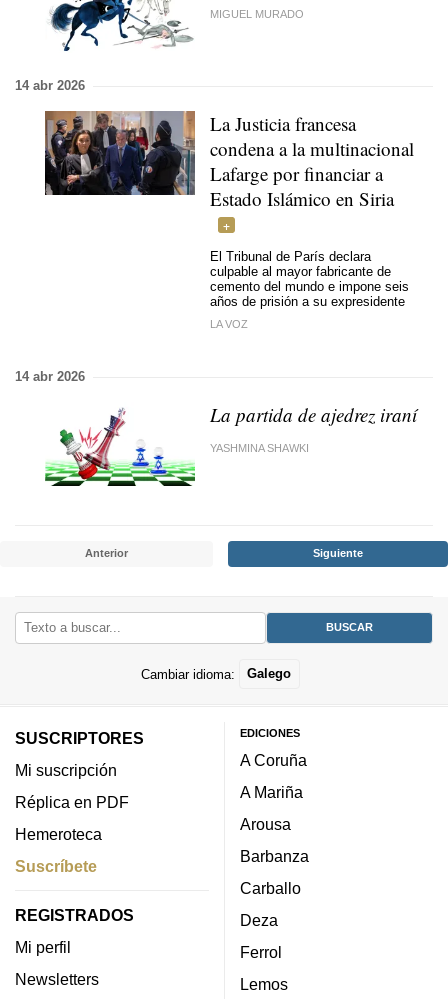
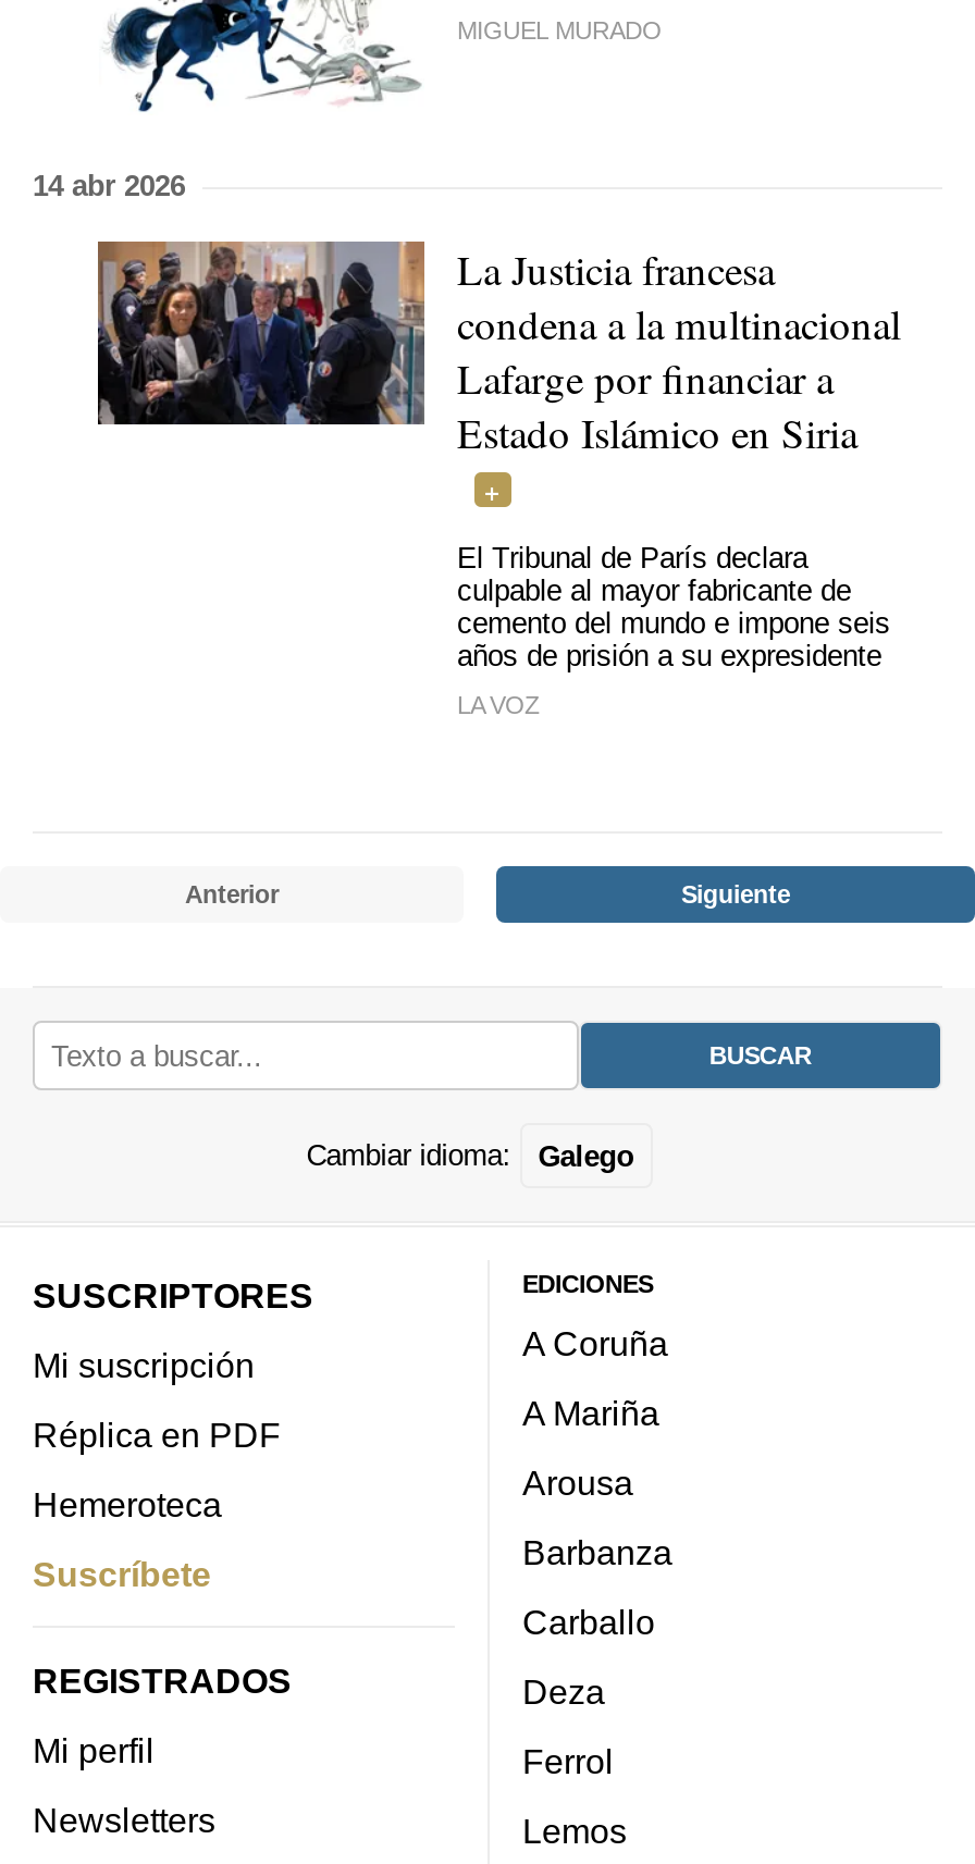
[15,369,417,487] [image] | 14 abr 2026 | La partida de ajedrez iraní | YASHMINA SHAWKI -> none

